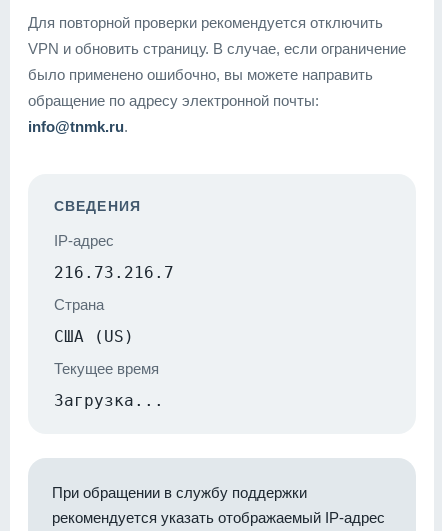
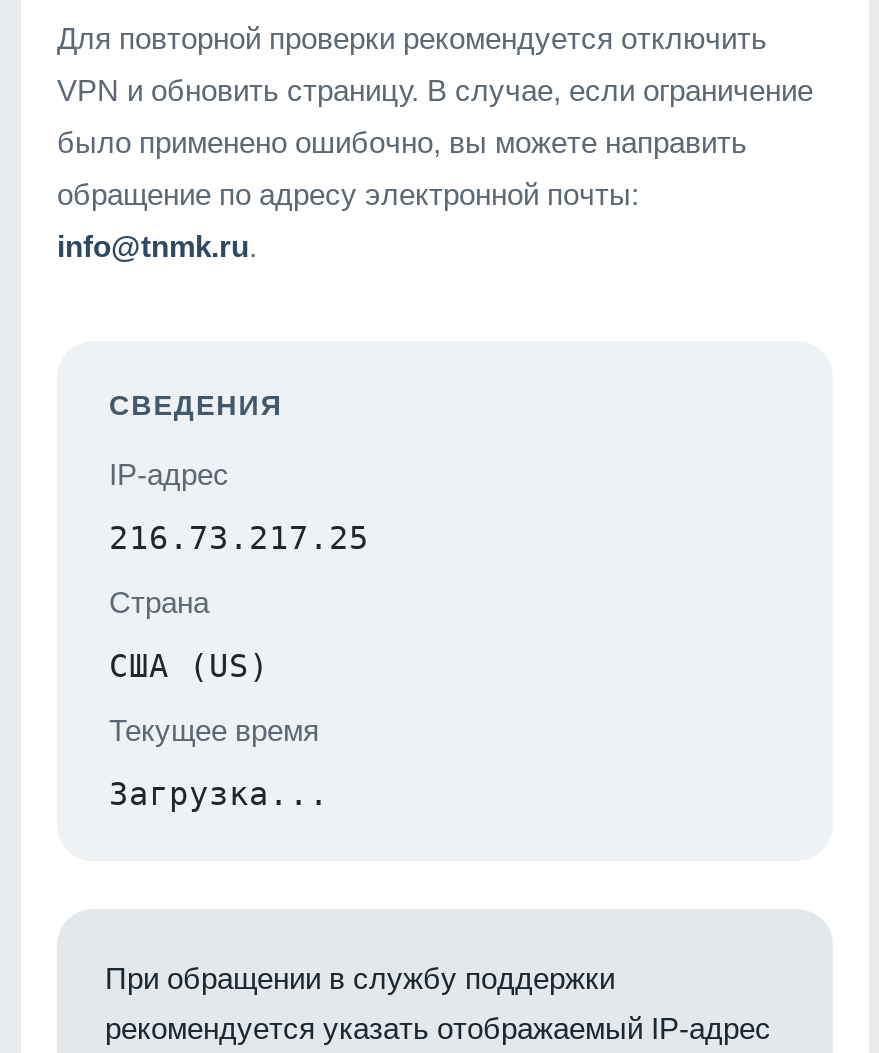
[54,262,174,281] 216.73.216.7 -> [109,518,369,556] 216.73.217.25

